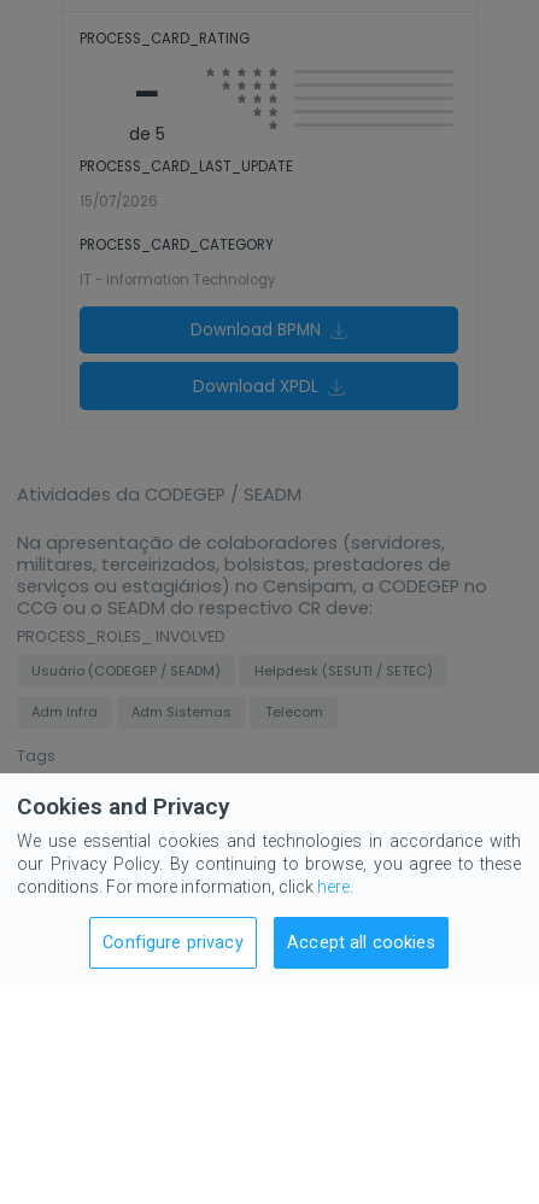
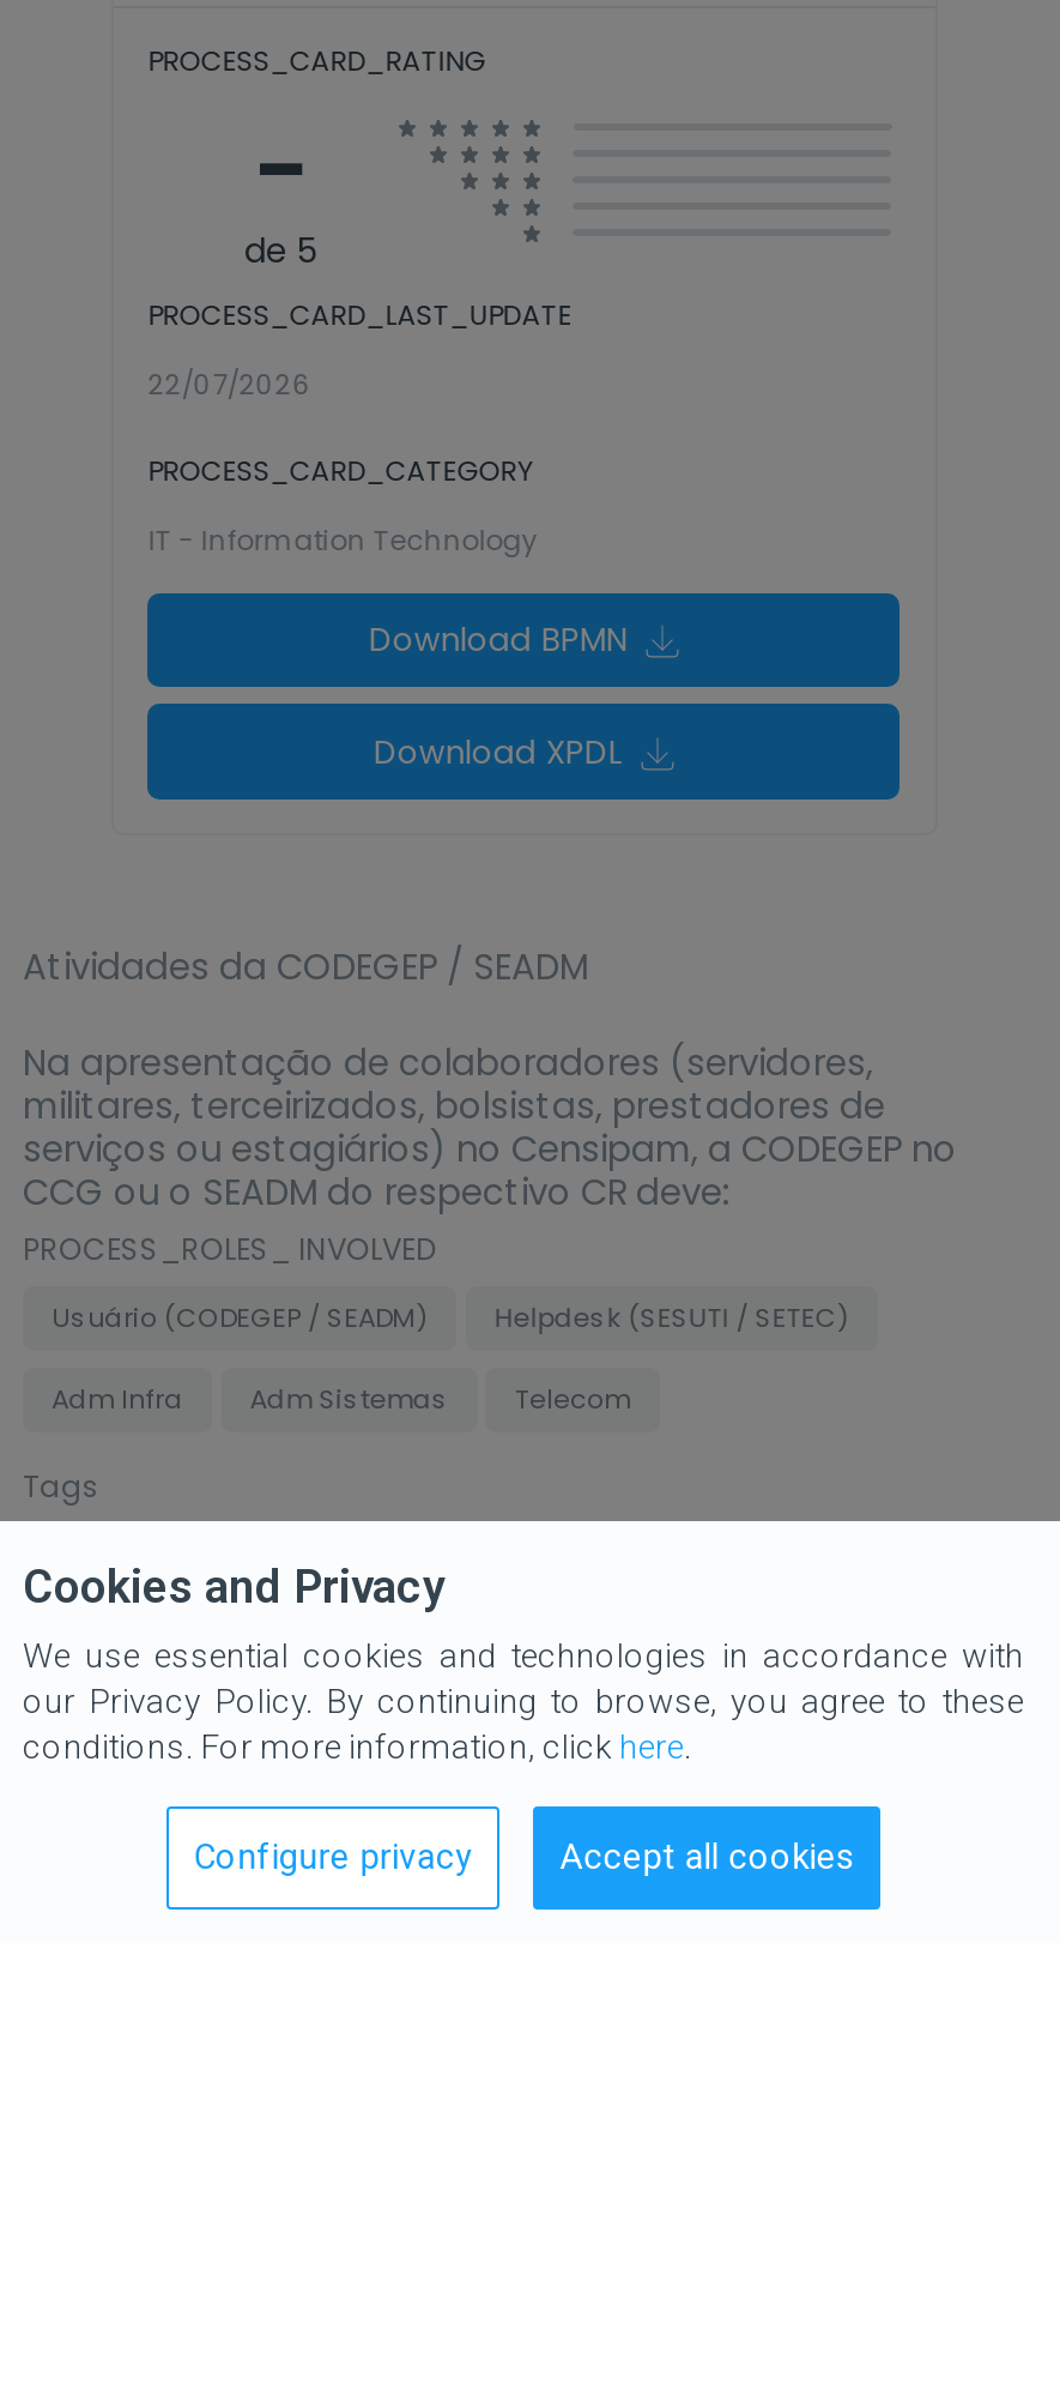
[80,192,158,211] 15/07/2026 -> [148,366,311,404] 22/07/2026

